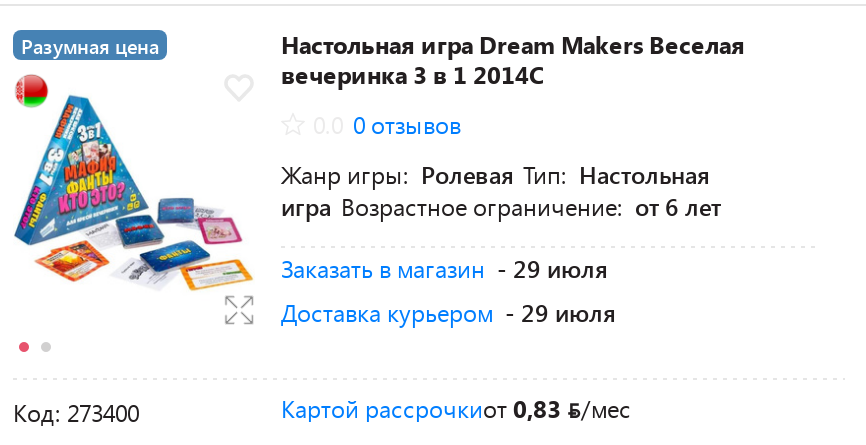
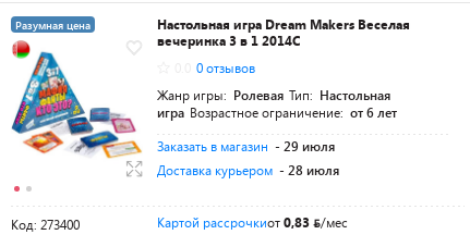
[281,296,615,328] Доставка курьером - 29 июля -> [157,161,339,178] Доставка курьером - 28 июля

